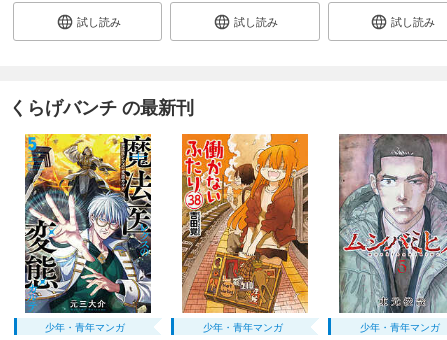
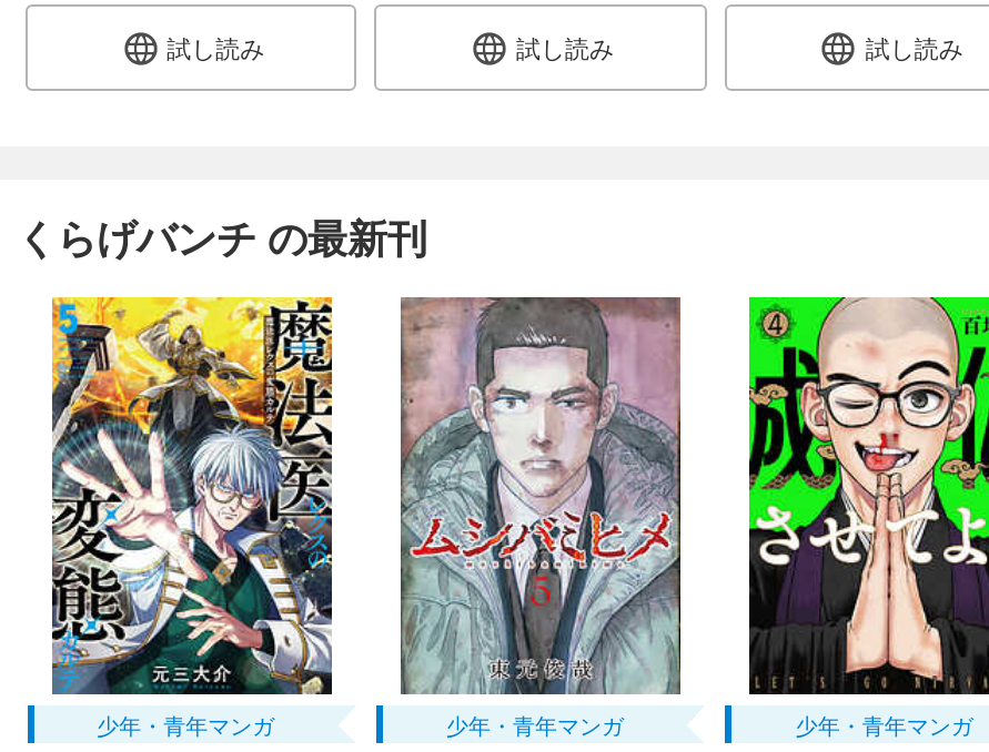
[181,133,309,314] [image] -> [398,295,683,697] [image]
[338,133,444,314] [image] -> [747,295,982,697] [image]

